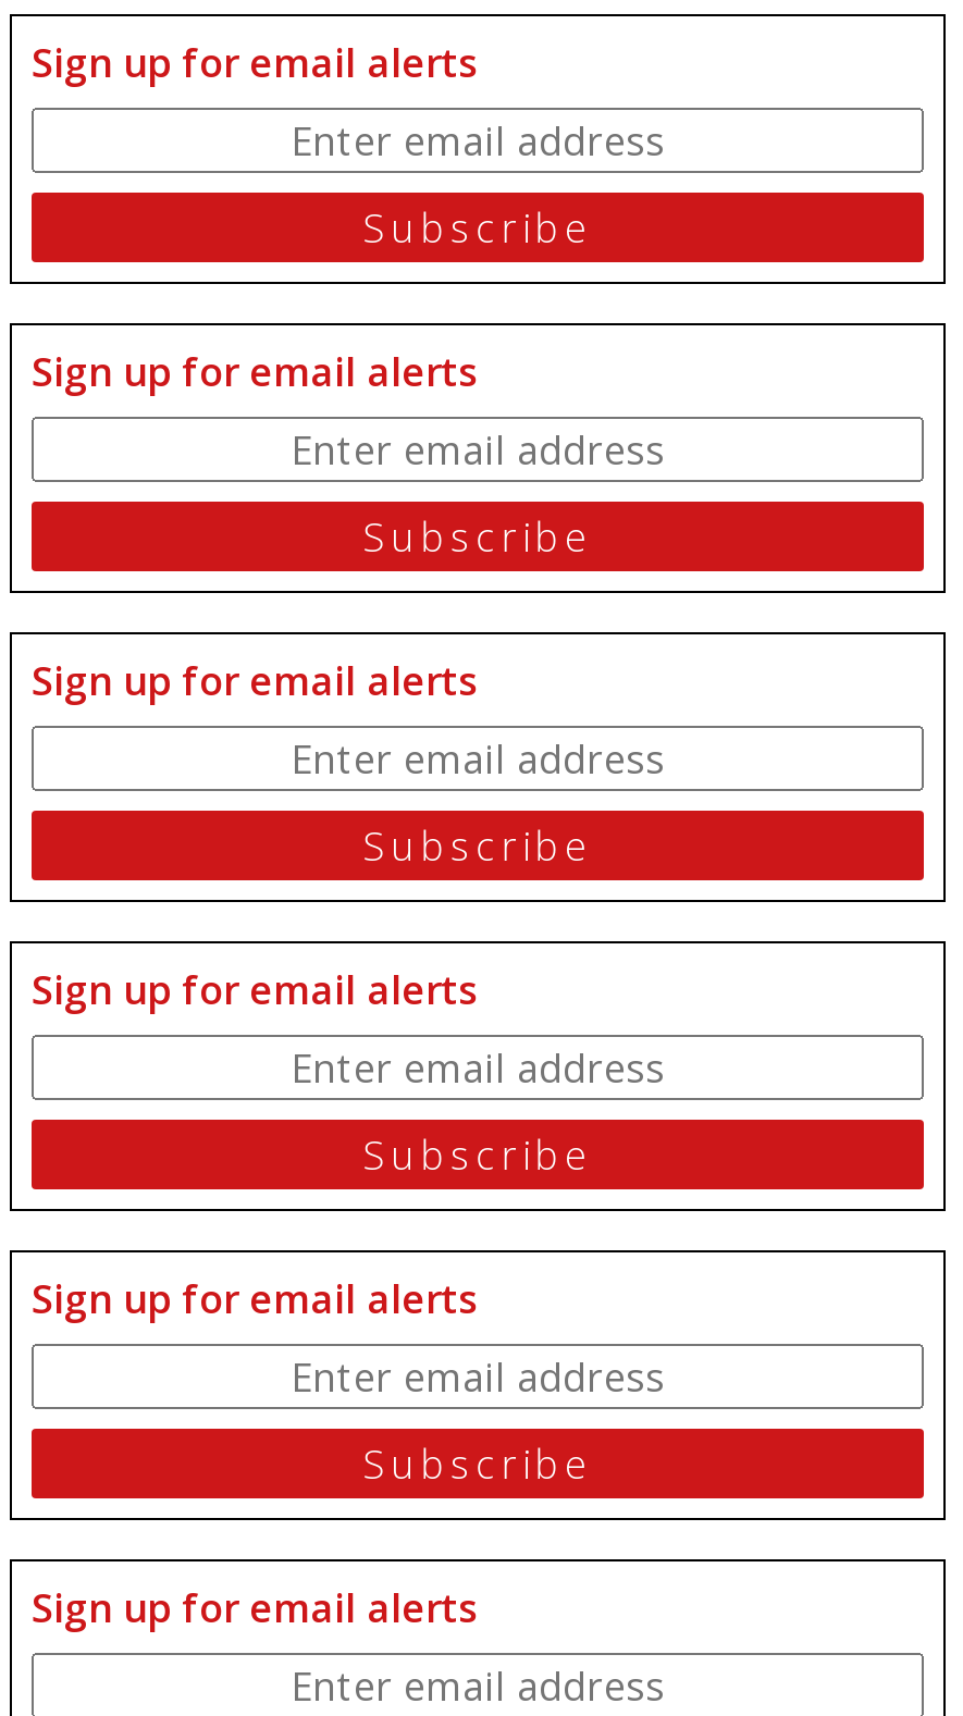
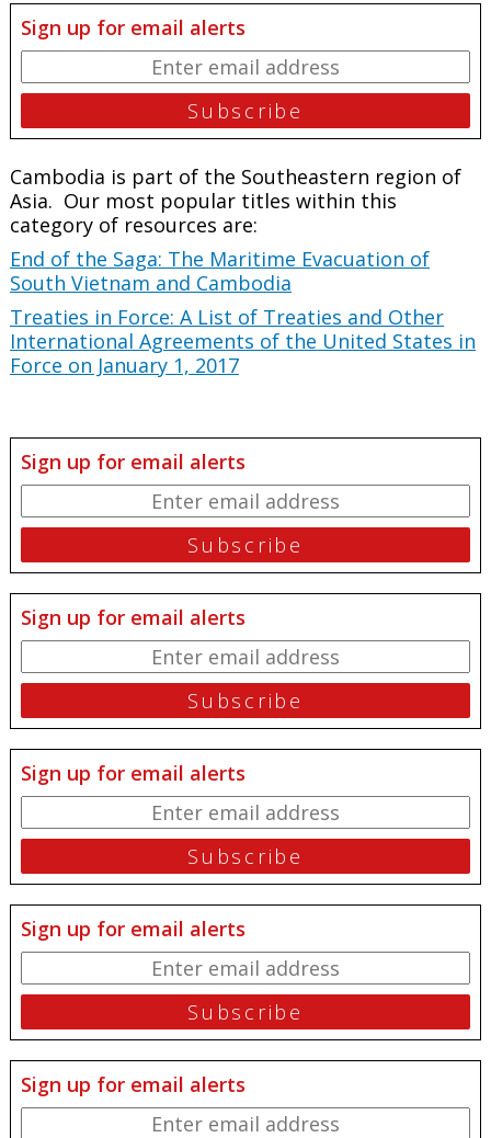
none -> [10,163,476,378] Cambodia is part of the Southeastern region of | Asia. Our most popular titles within this | category of resources are: | End of the Saga: The Maritime Evacuation of | South Vietnam and Cambodia | Treaties in Force: A List of Treaties and Other | International Agreements of the United States in | Force on January 1, 2017

